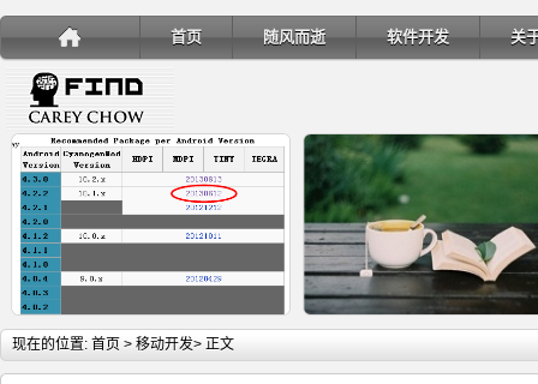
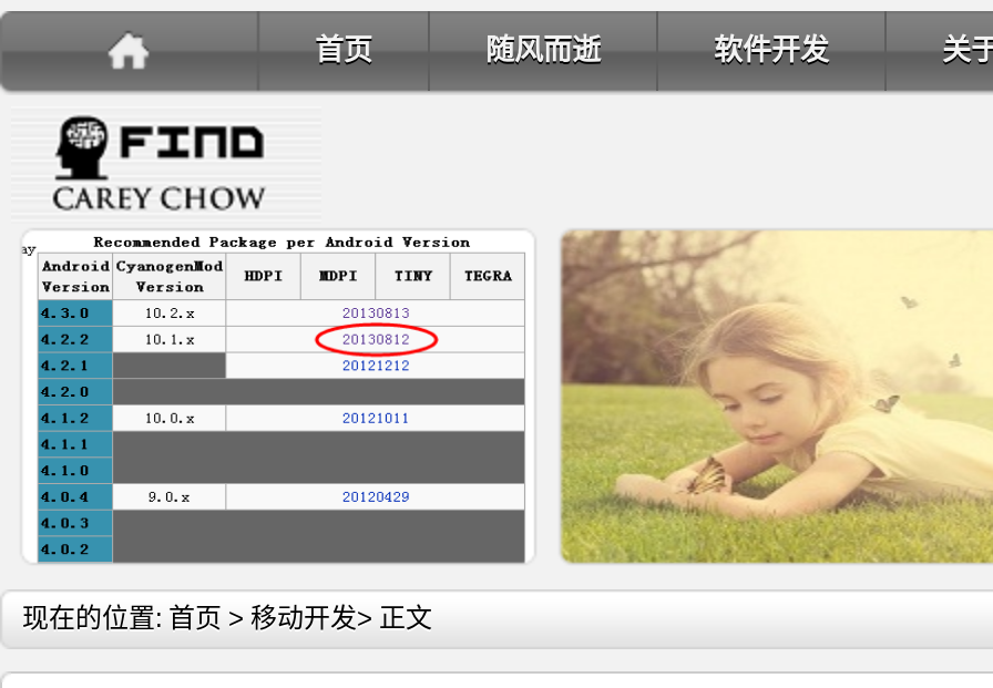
[303,133,534,316] [image] -> [559,228,986,565] [image]

